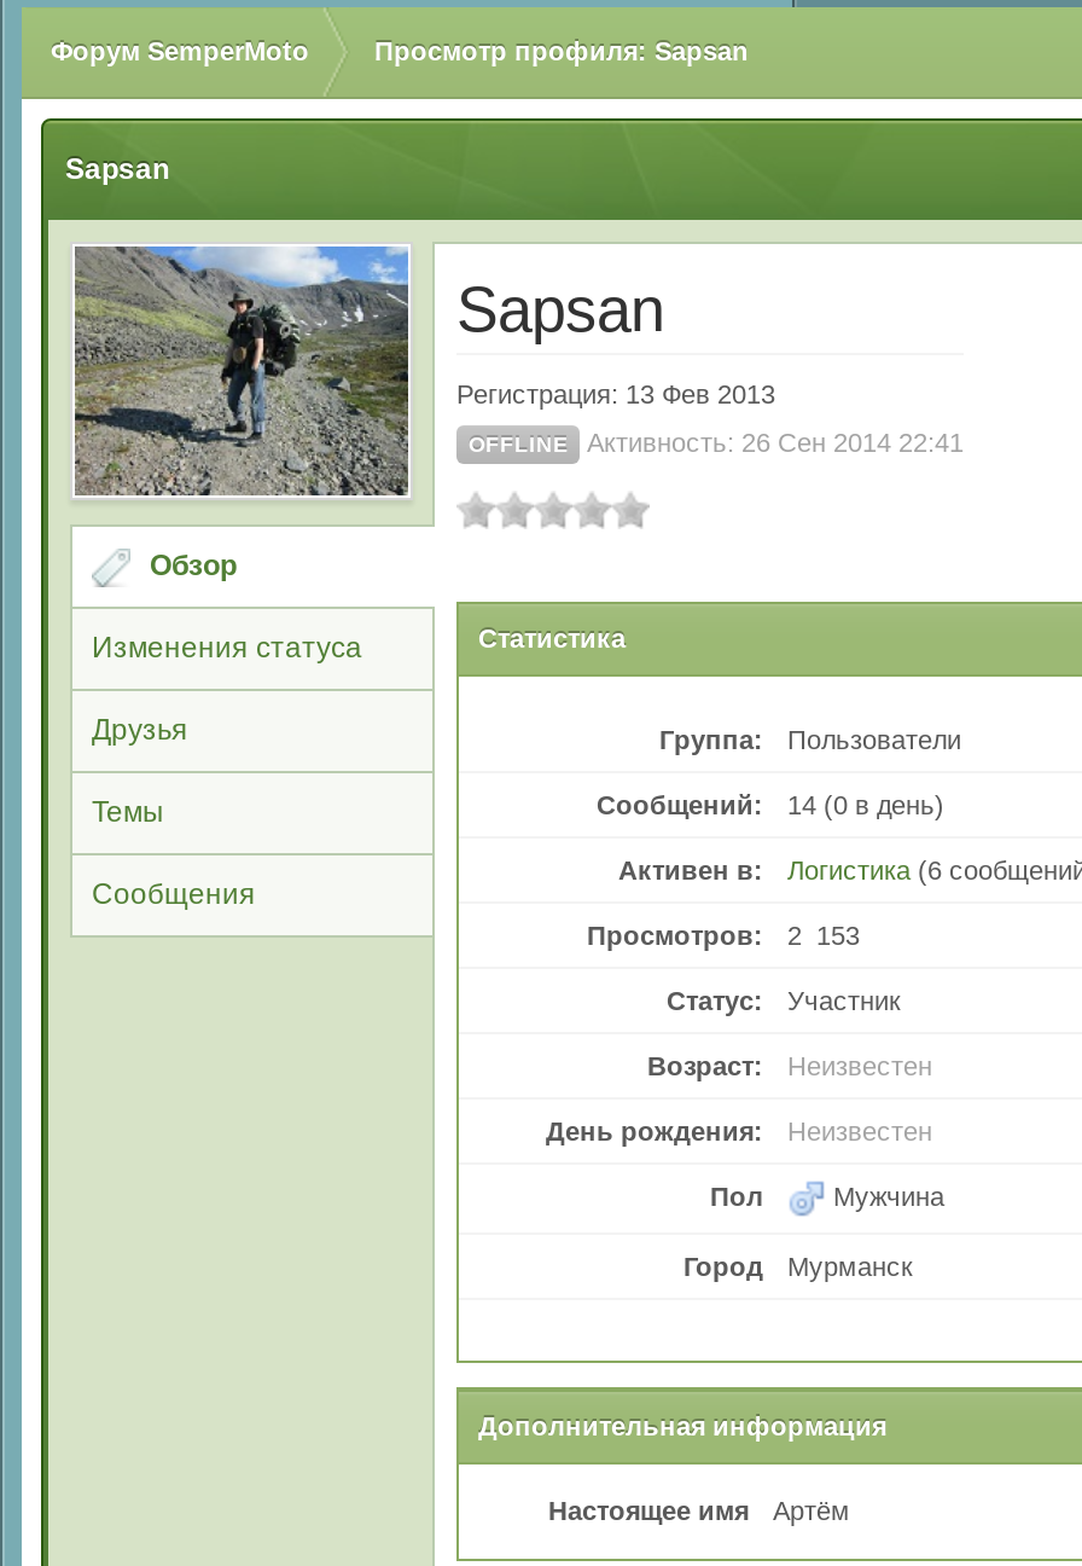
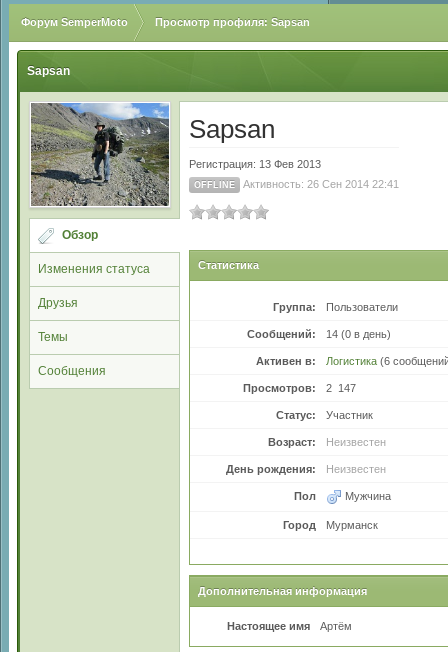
[587,921,860,950] Просмотров: 2 153 -> [243,382,356,394] Просмотров: 2 147

